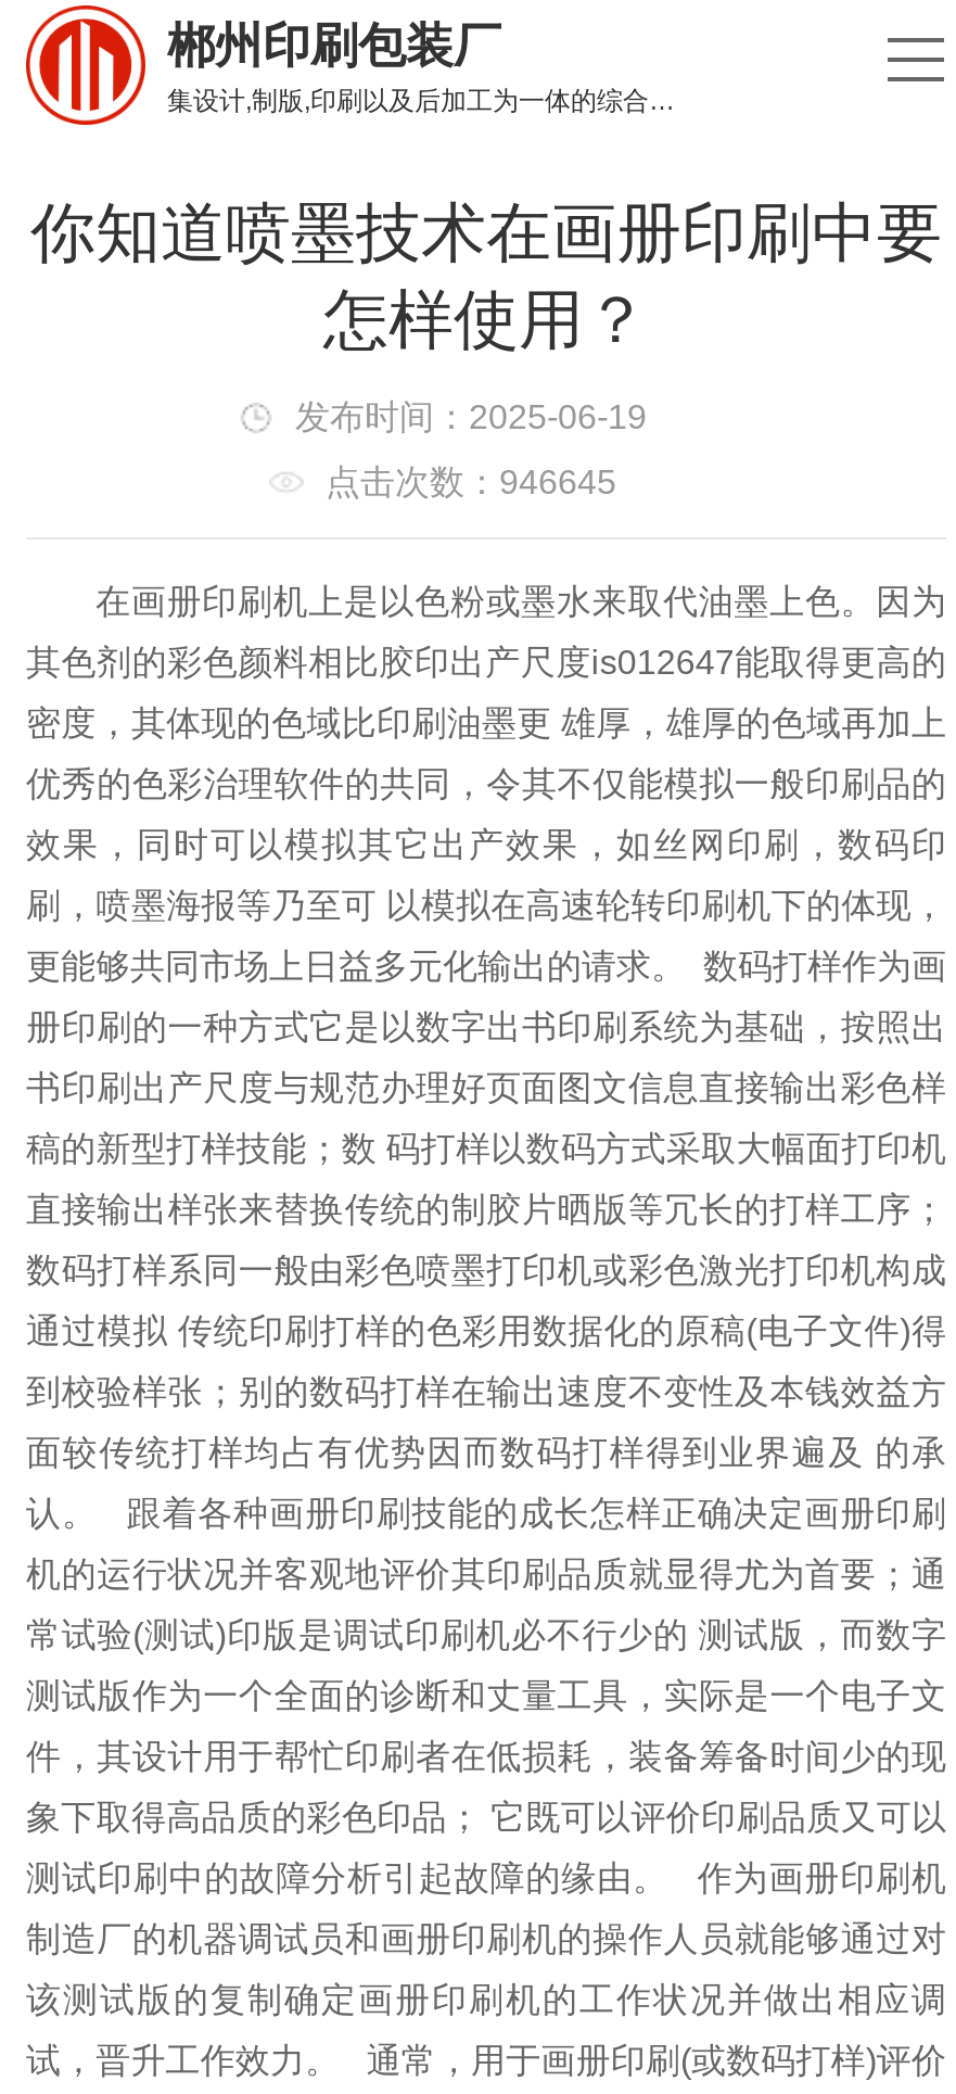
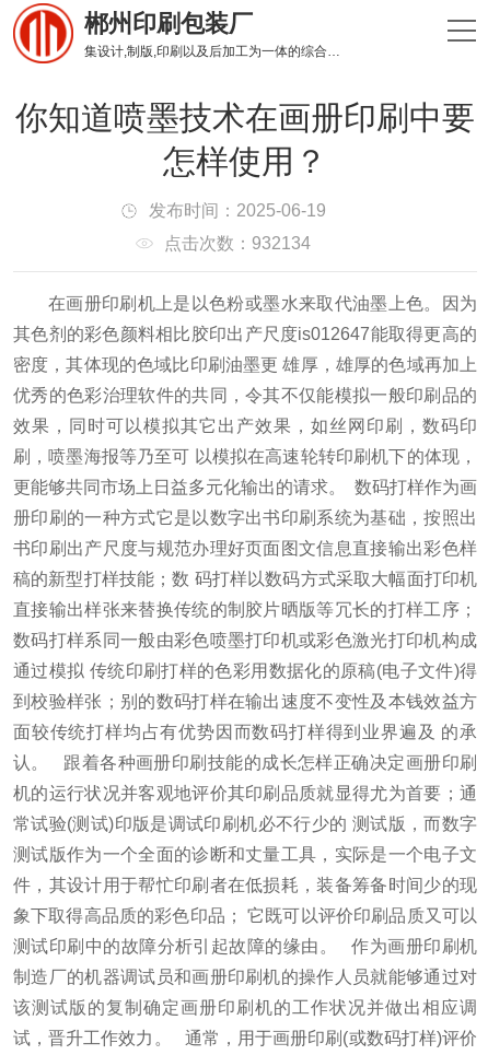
[326,464,616,500] 点击次数：946645 -> [164,234,311,253] 点击次数：932134

